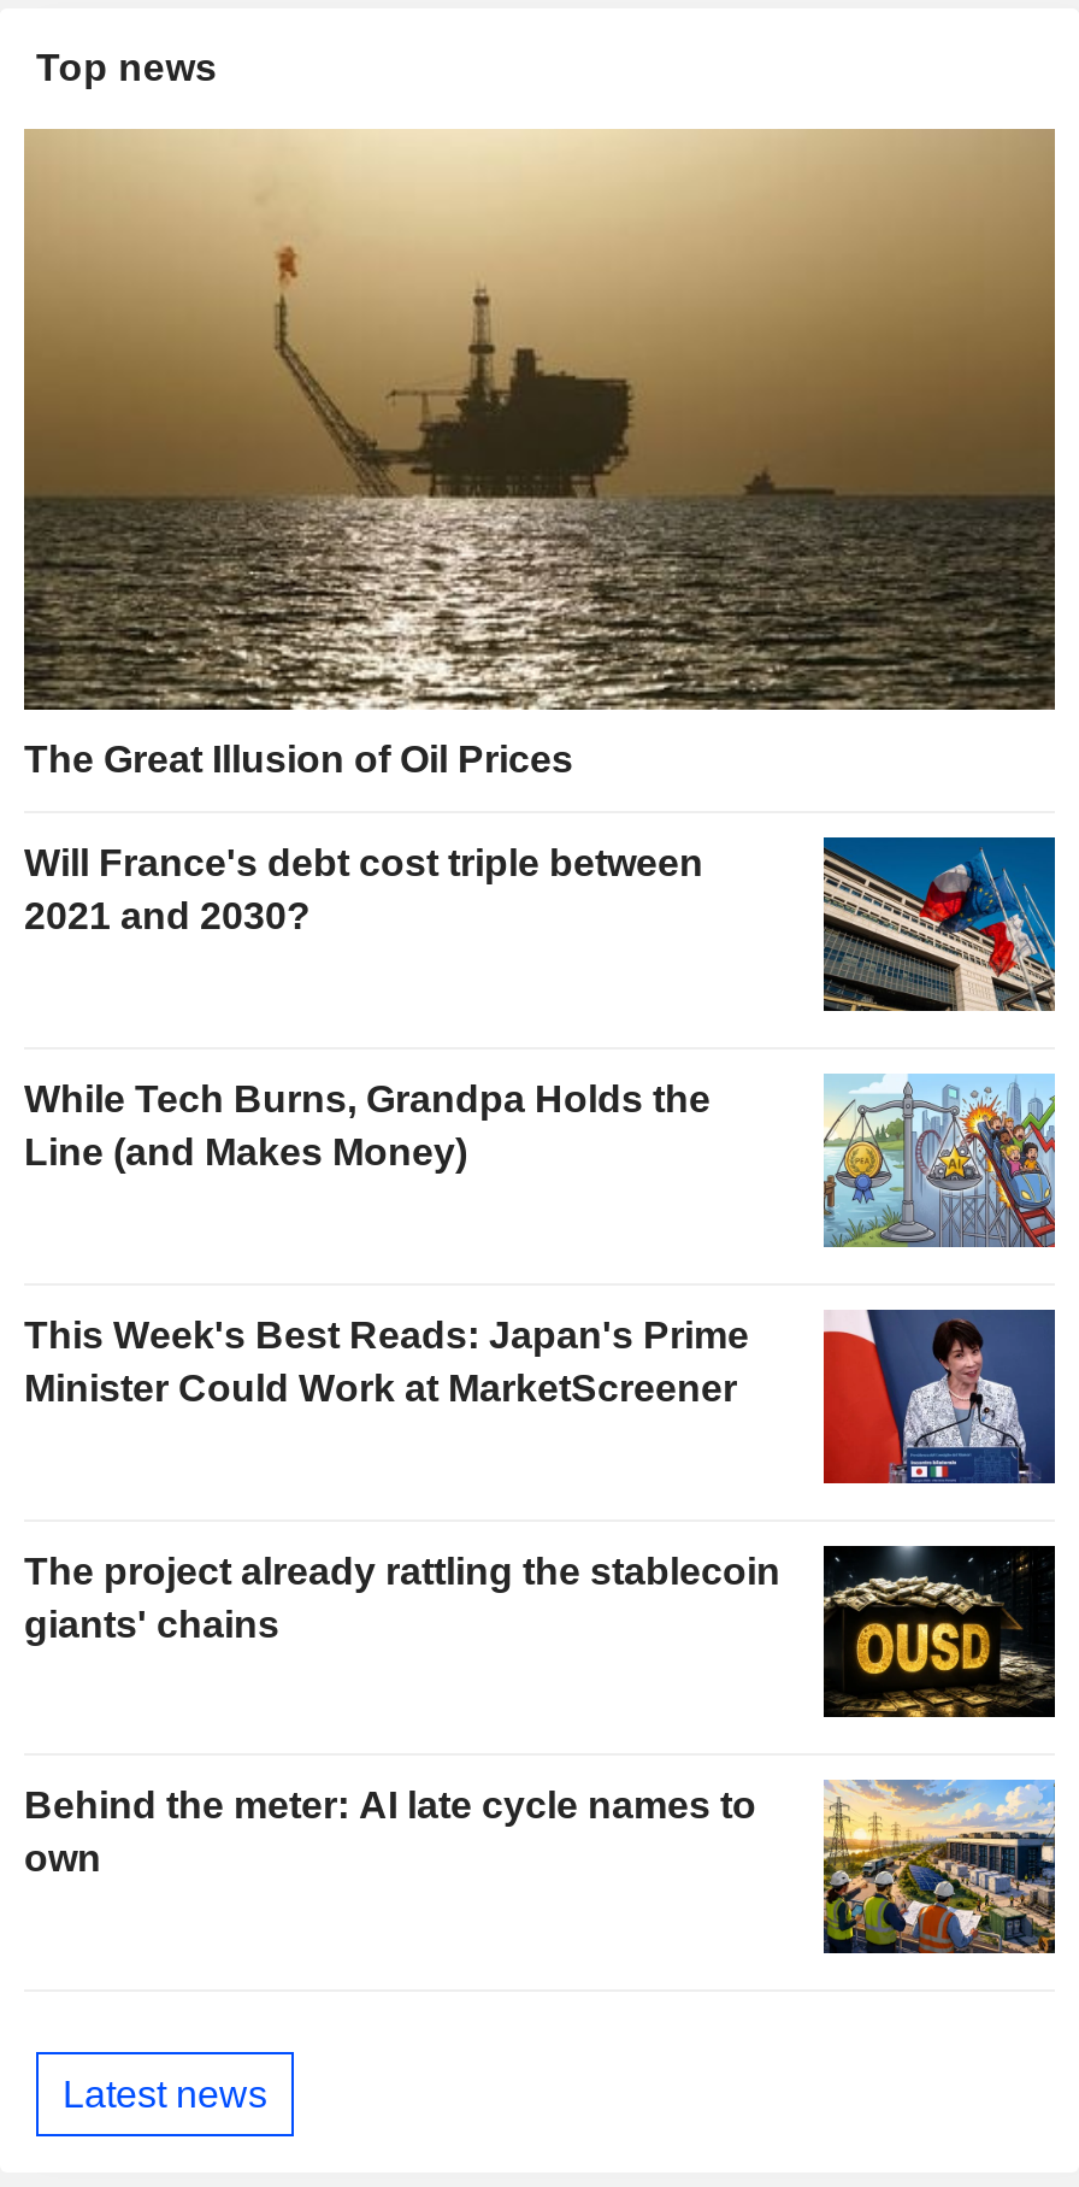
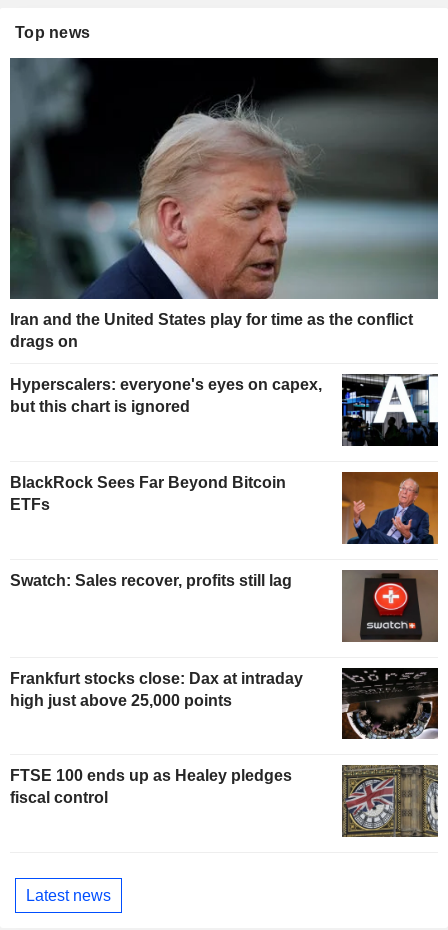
[22,127,1057,780] [image] | The Great Illusion of Oil Prices -> [9,57,439,350] [image] | Iran and the United States play for time as the conflict | drags on
[24,843,703,937] Will France's debt cost triple between | 2021 and 2030? -> [10,376,322,415] Hyperscalers: everyone's eyes on capex, | but this chart is ignored
[821,835,1057,1013] [image] -> [342,373,439,447] [image]
[24,1078,711,1172] While Tech Burns, Grandpa Holds the | Line (and Makes Money) -> [10,474,286,513] BlackRock Sees Far Beyond Bitcoin | ETFs
[821,1074,1057,1250] [image] -> [341,471,439,545] [image]
[24,1314,749,1408] This Week's Best Reads: Japan's Prime | Minister Could Work at MarketScreener -> [10,572,292,589] Swatch: Sales recover, profits still lag
[824,1310,1055,1483] [image] -> [342,569,438,642] [image]
[24,1544,1055,1719] [image] | The project already rattling the stablecoin | giants' chains -> [10,668,438,740] [image] | Frankfurt stocks close: Dax at intraday | high just above 25,000 points
[24,1786,756,1879] Behind the meter: AI late cycle names to | own -> [10,767,292,806] FTSE 100 ends up as Healey pledges | fiscal control
[824,1777,1057,1956] [image] -> [342,764,438,838] [image]

